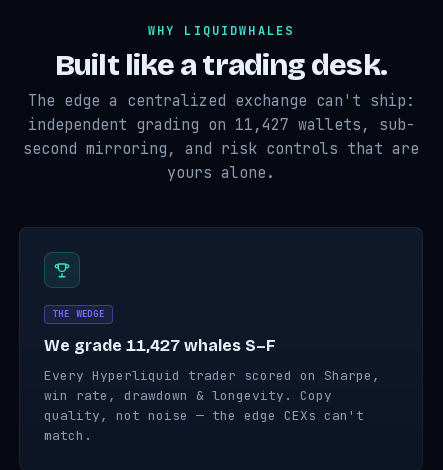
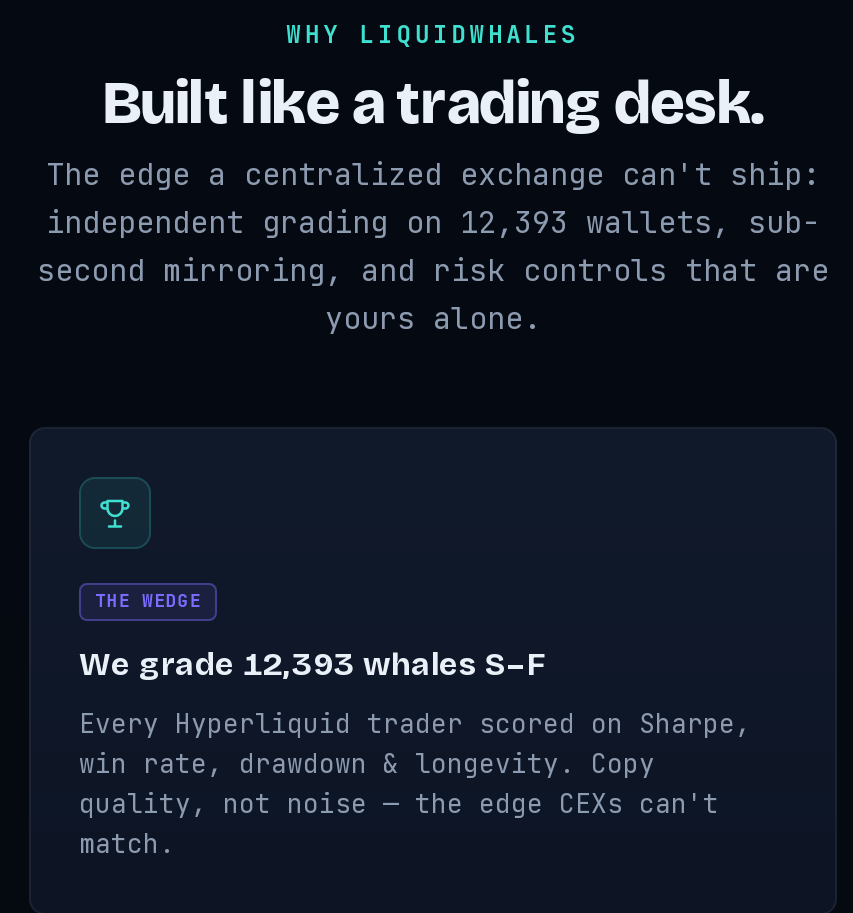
[27,115,414,135] independent grading on 11,427 wallets, sub- -> [46,203,820,243] independent grading on 12,393 wallets, sub-
[44,336,276,355] We grade 11,427 whales S–F -> [79,645,547,683] We grade 12,393 whales S–F

